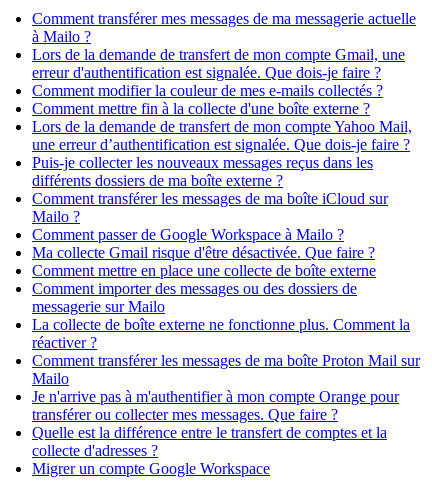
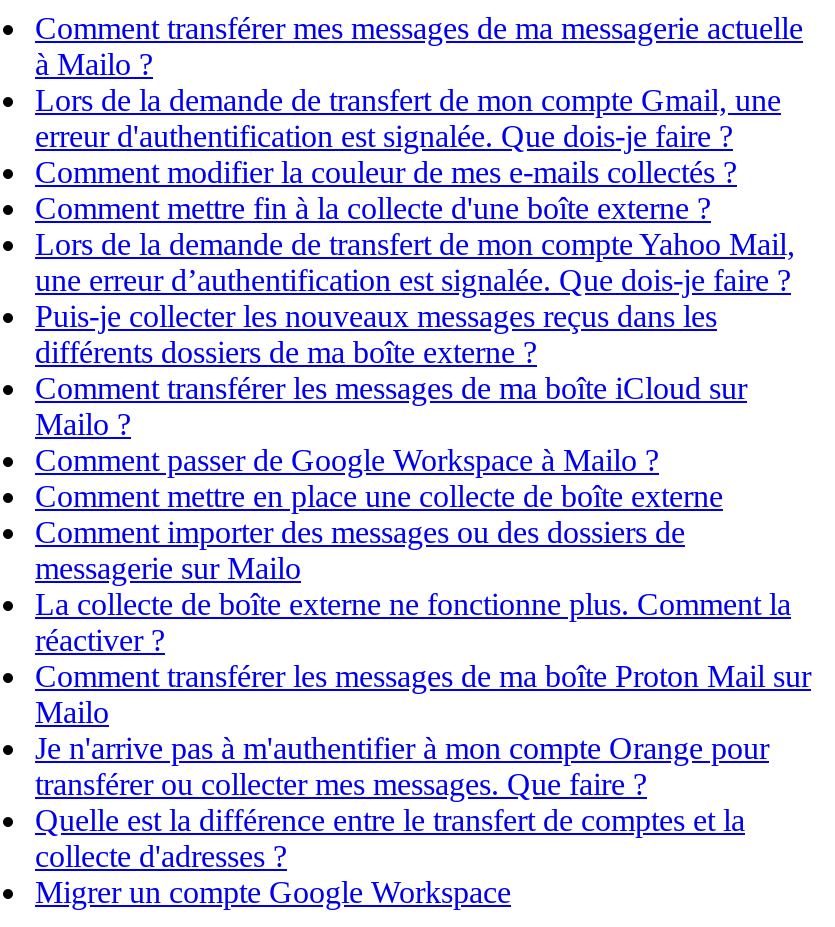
[32,244,375,261] Ma collecte Gmail risque d'être désactivée. Que faire ? -> none

